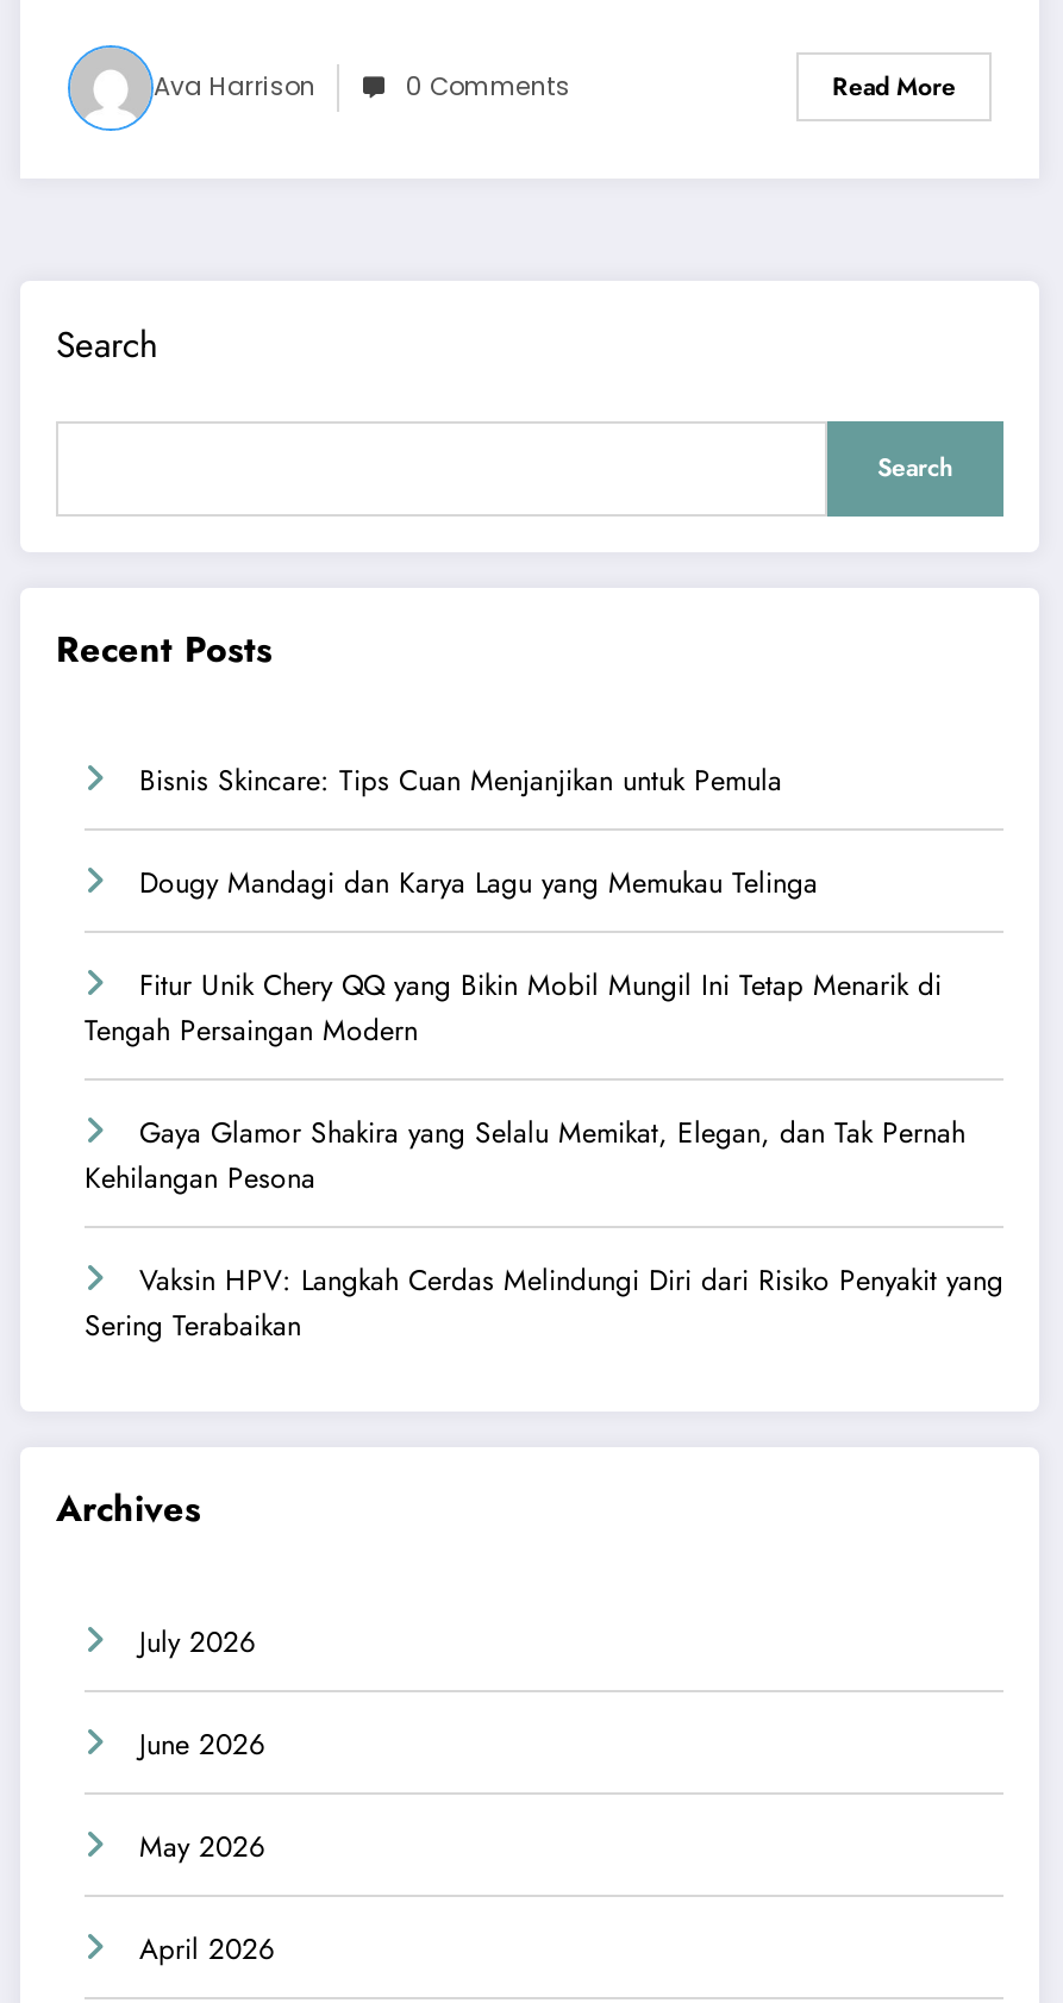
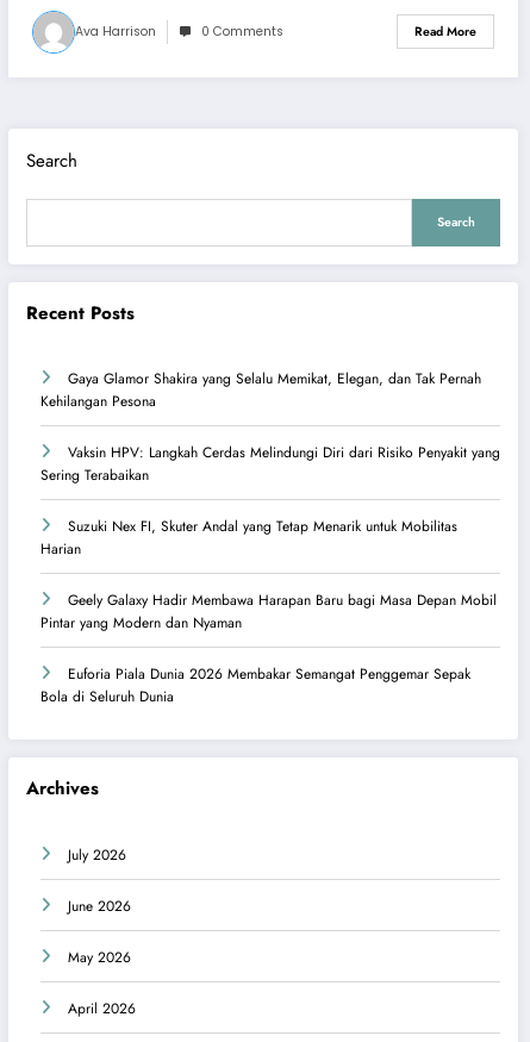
[85,760,942,1053] Bisnis Skincare: Tips Cuan Menjanjikan untuk Pemula | Dougy Mandagi dan Karya Lagu yang Memukau Telinga | Fitur Unik Chery QQ yang Bikin Mobil Mungil Ini Tetap Menarik di | Tengah Persaingan Modern -> none
moved [85,1112,1003,1348] -> [40,368,500,486]: Gaya Glamor Shakira yang Selalu Memikat, Elegan, dan Tak Pernah | Kehilangan Pesona | Vaksin HPV: Langkah Cerdas Melindungi Diri dari Risiko Penyakit yang | Sering Terabaikan
none -> [40,516,497,708] Suzuki Nex FI, Skuter Andal yang Tetap Menarik untuk Mobilitas | Harian | Geely Galaxy Hadir Membawa Harapan Baru bagi Masa Depan Mobil | Pintar yang Modern dan Nyaman | Euforia Piala Dunia 2026 Membakar Semangat Penggemar Sepak | Bola di Seluruh Dunia

